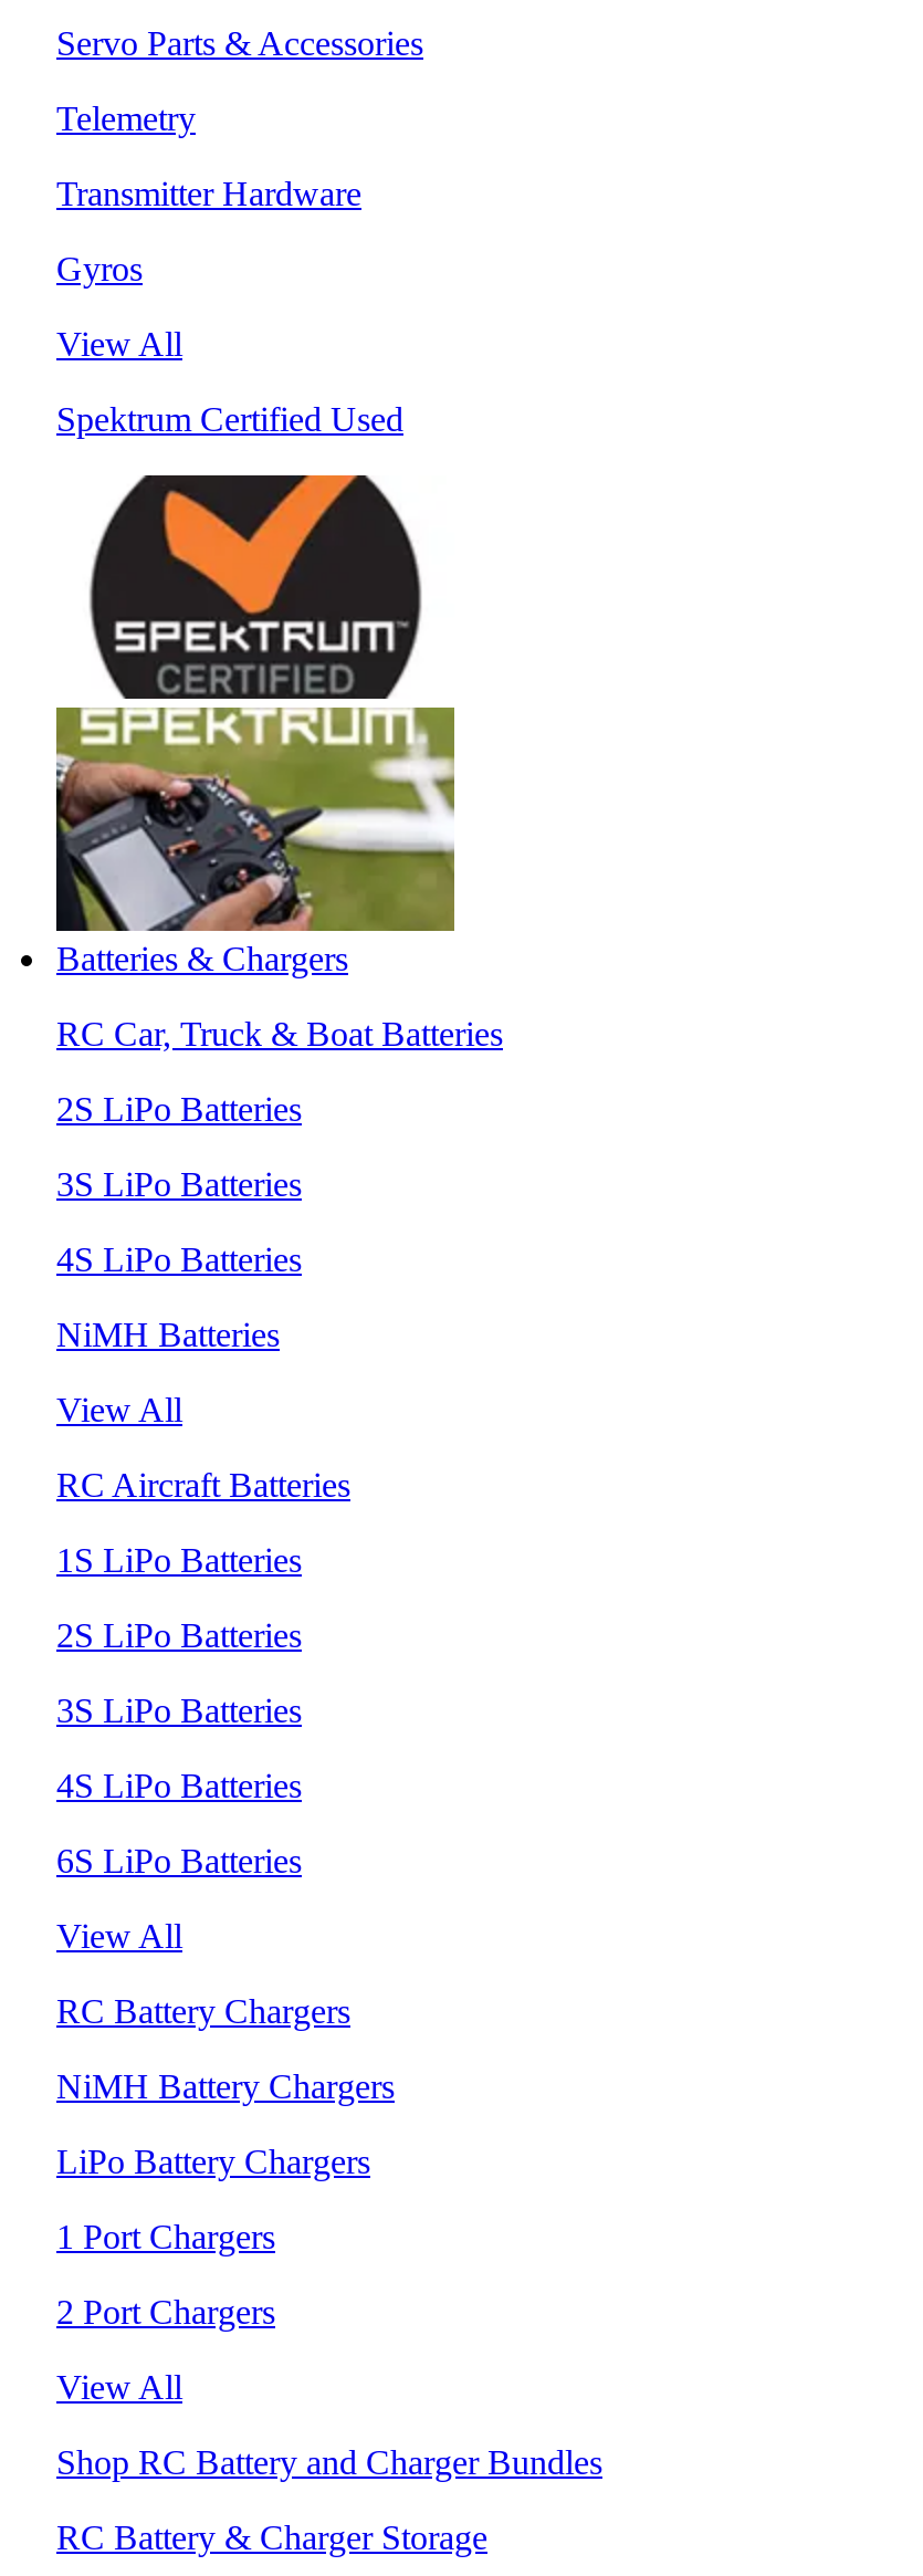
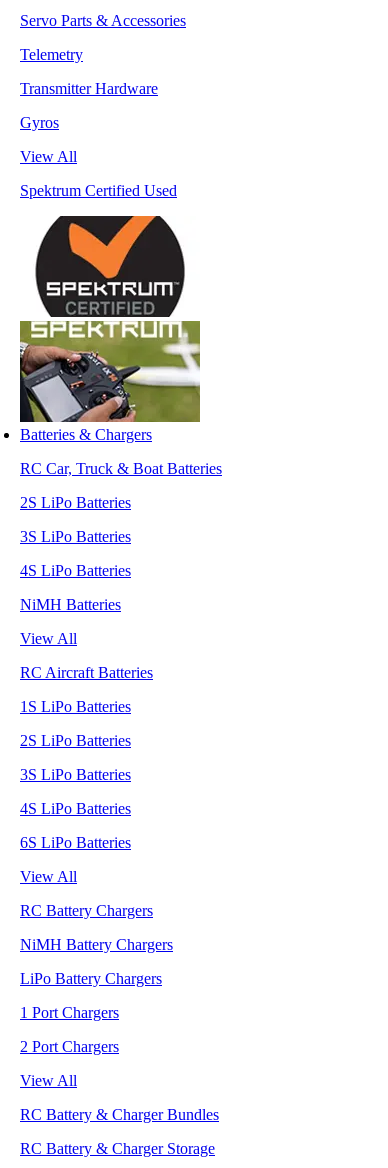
[56,2443,602,2480] Shop RC Battery and Charger Bundles -> [20,1106,219,1123] RC Battery & Charger Bundles

